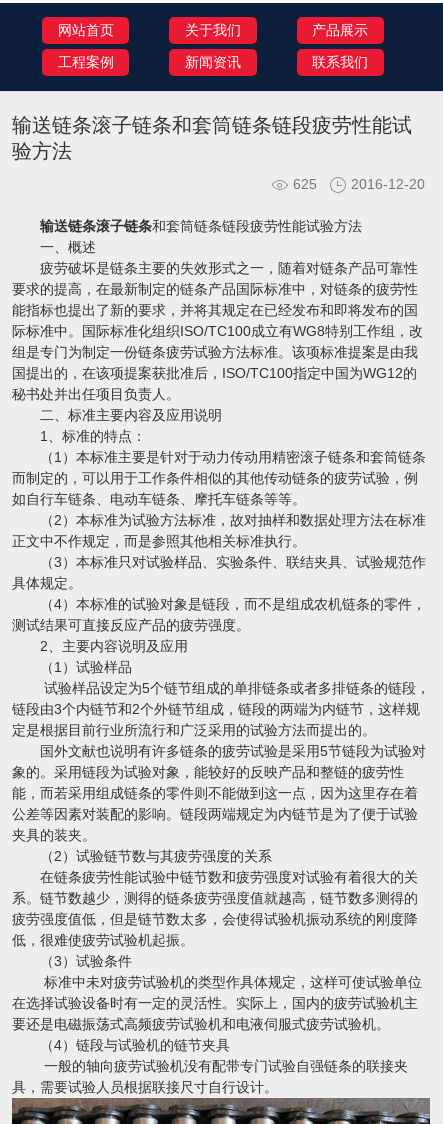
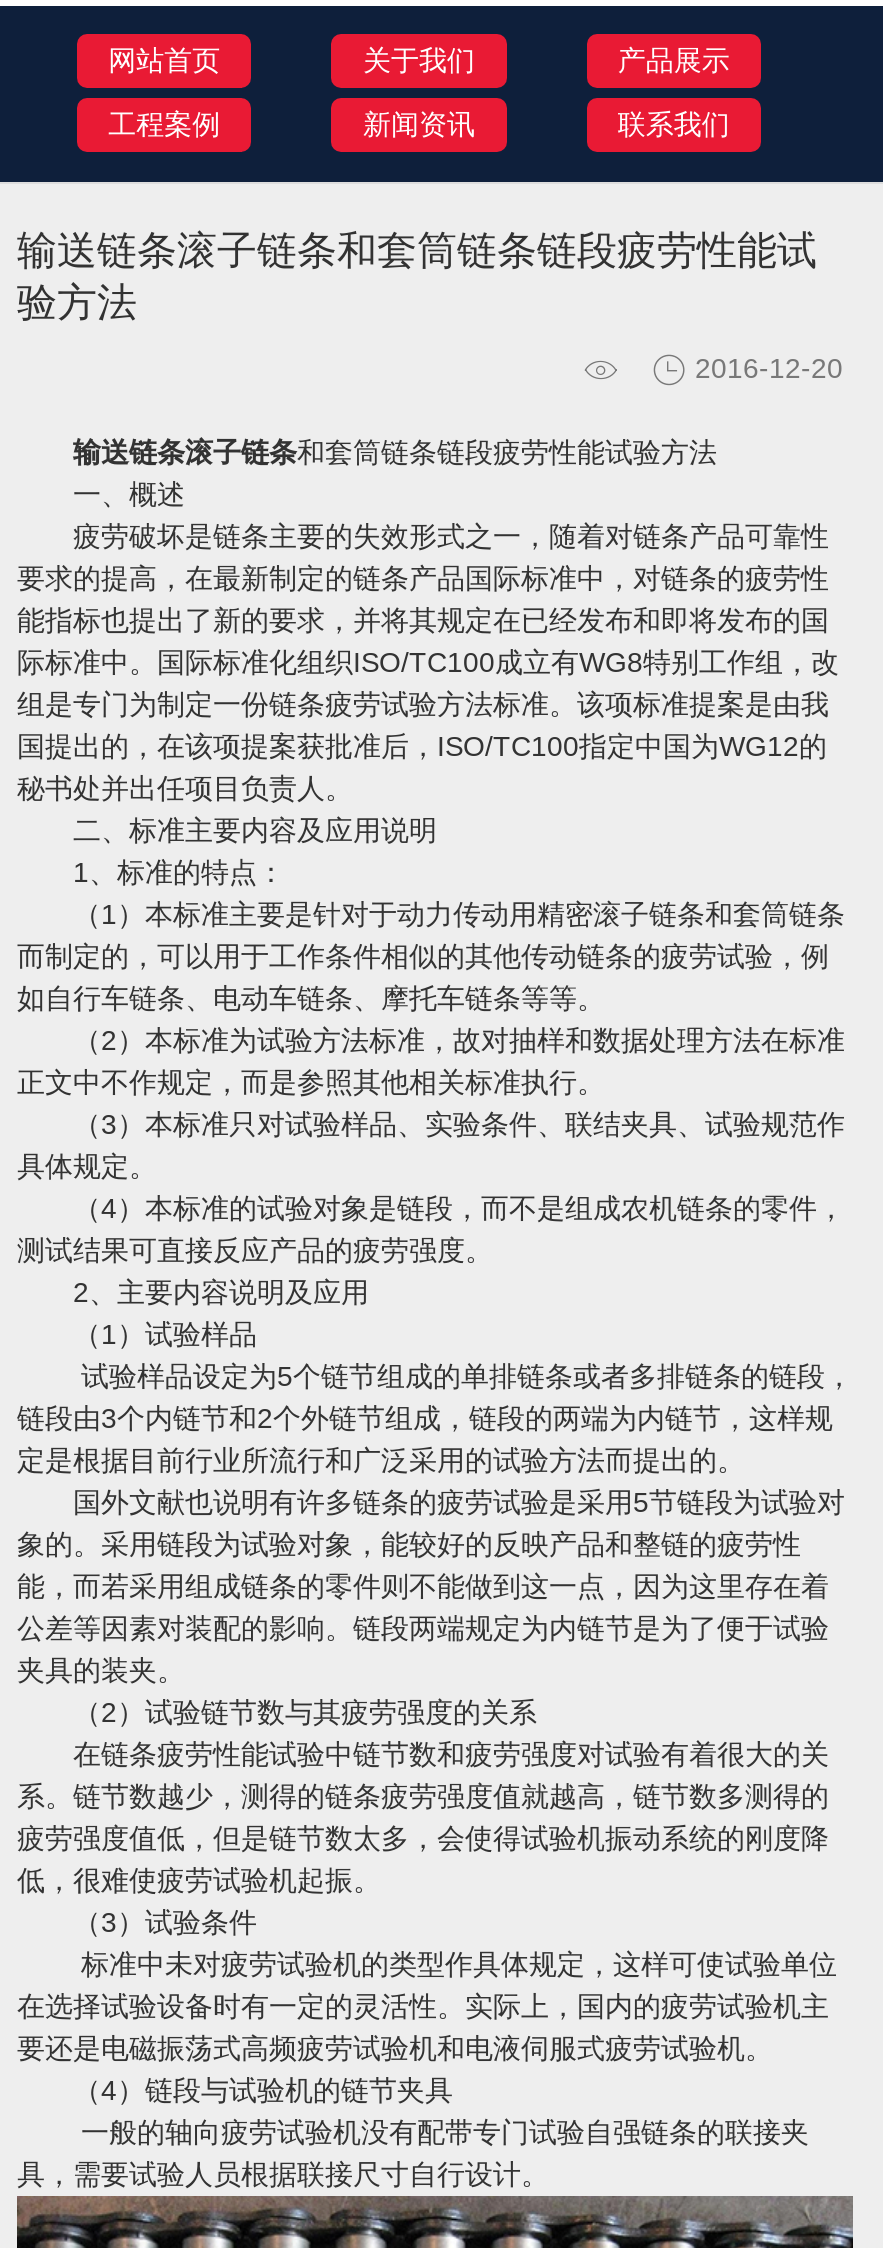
[293,176,317,192] 625 -> none

